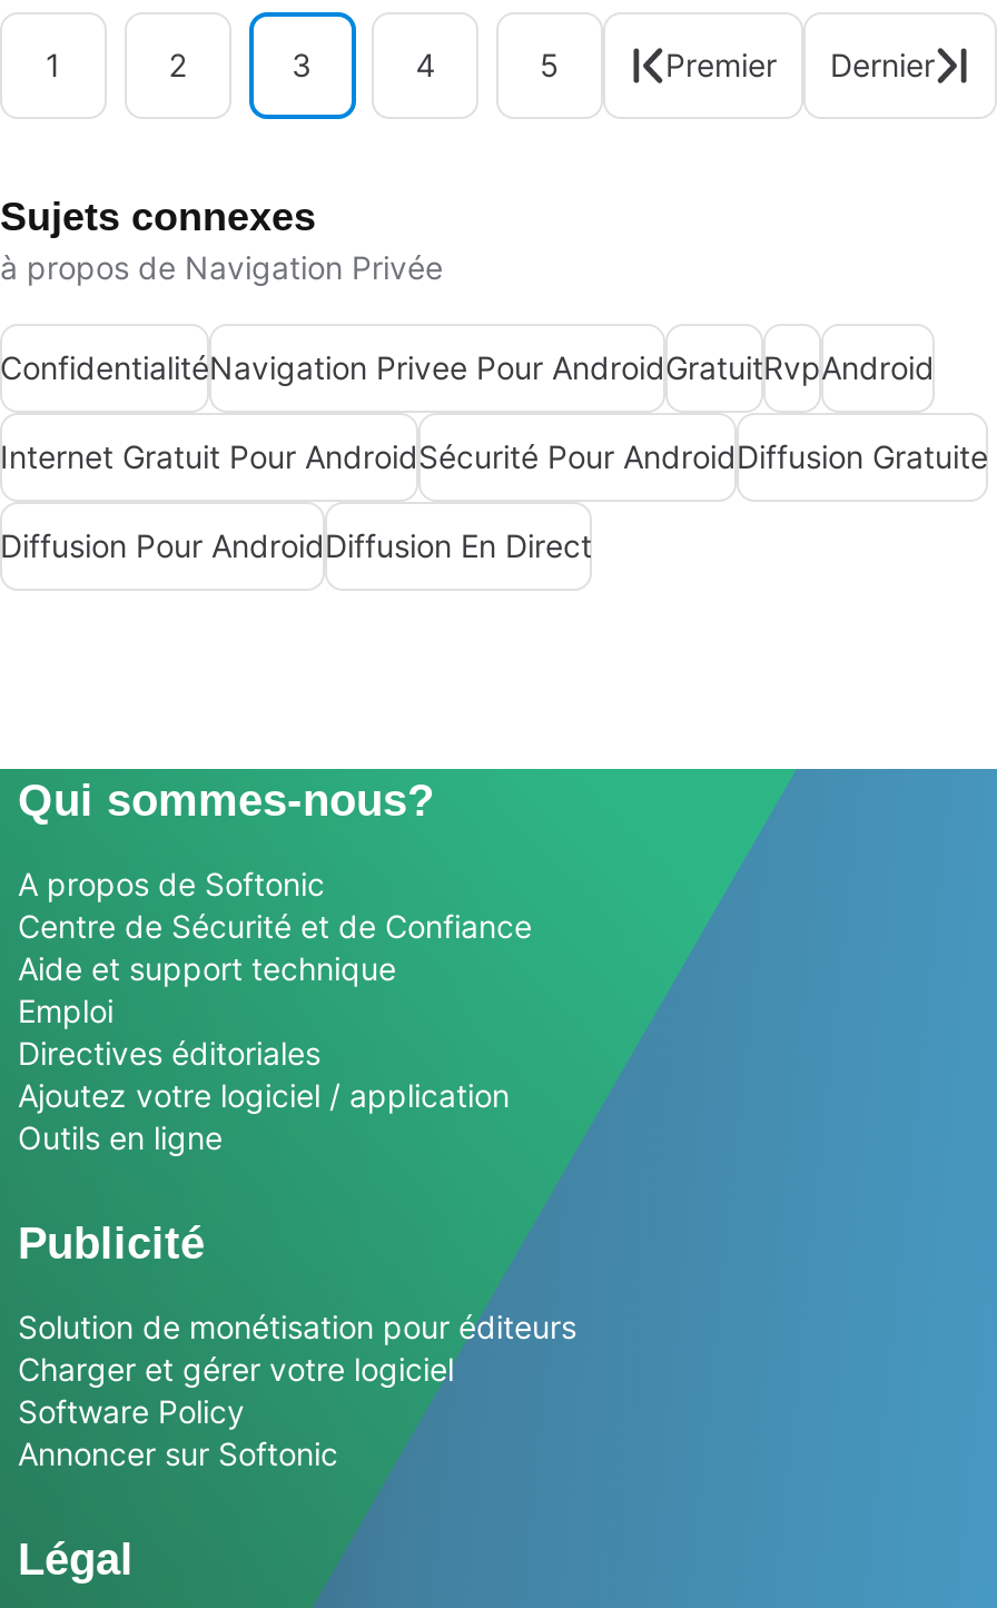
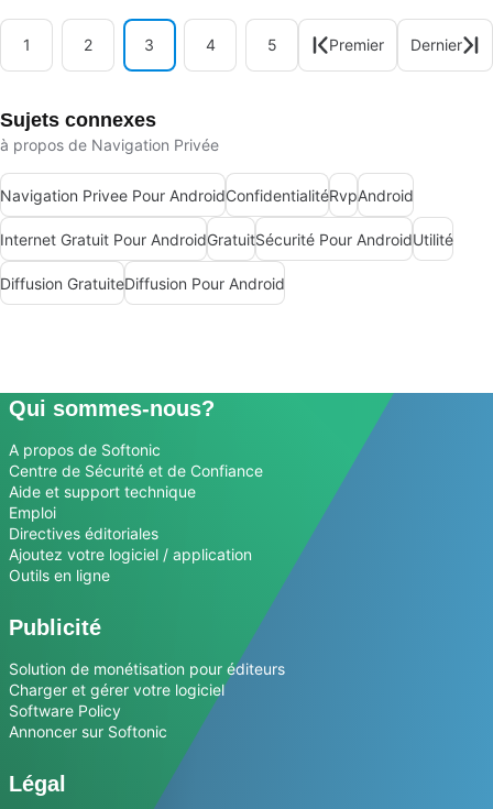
[0,348,935,386] ConfidentialitéNavigation Privee Pour AndroidGratuitRvpAndroid -> [0,186,414,205] Navigation Privee Pour AndroidConfidentialitéRvpAndroid
[0,437,988,475] Internet Gratuit Pour AndroidSécurité Pour AndroidDiffusion Gratuite -> [0,230,453,249] Internet Gratuit Pour AndroidGratuitSécurité Pour AndroidUtilité
[0,526,592,564] Diffusion Pour AndroidDiffusion En Direct -> [0,274,285,293] Diffusion GratuiteDiffusion Pour Android

